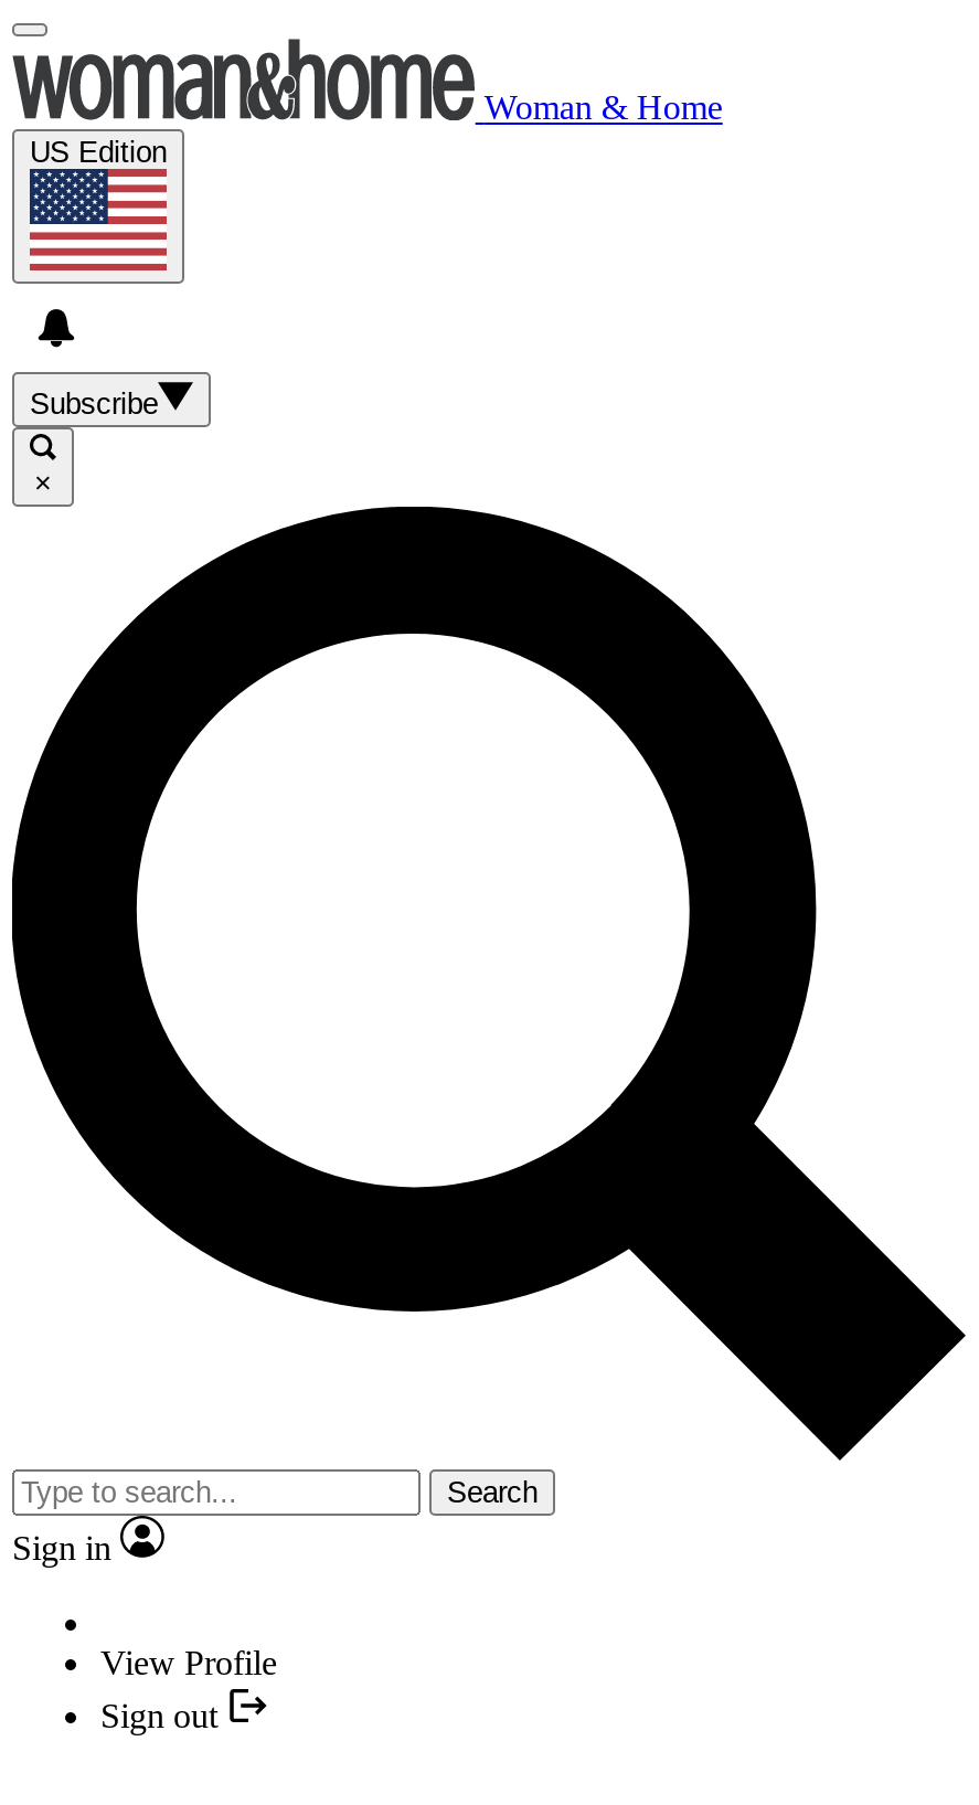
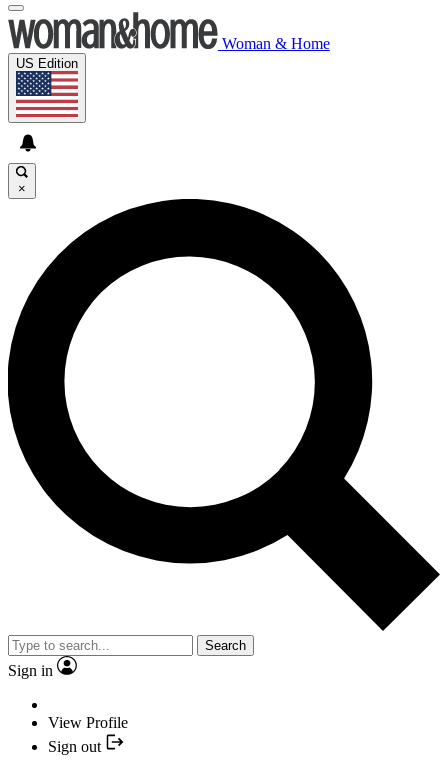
[30,388,158,421] Subscribe -> none

